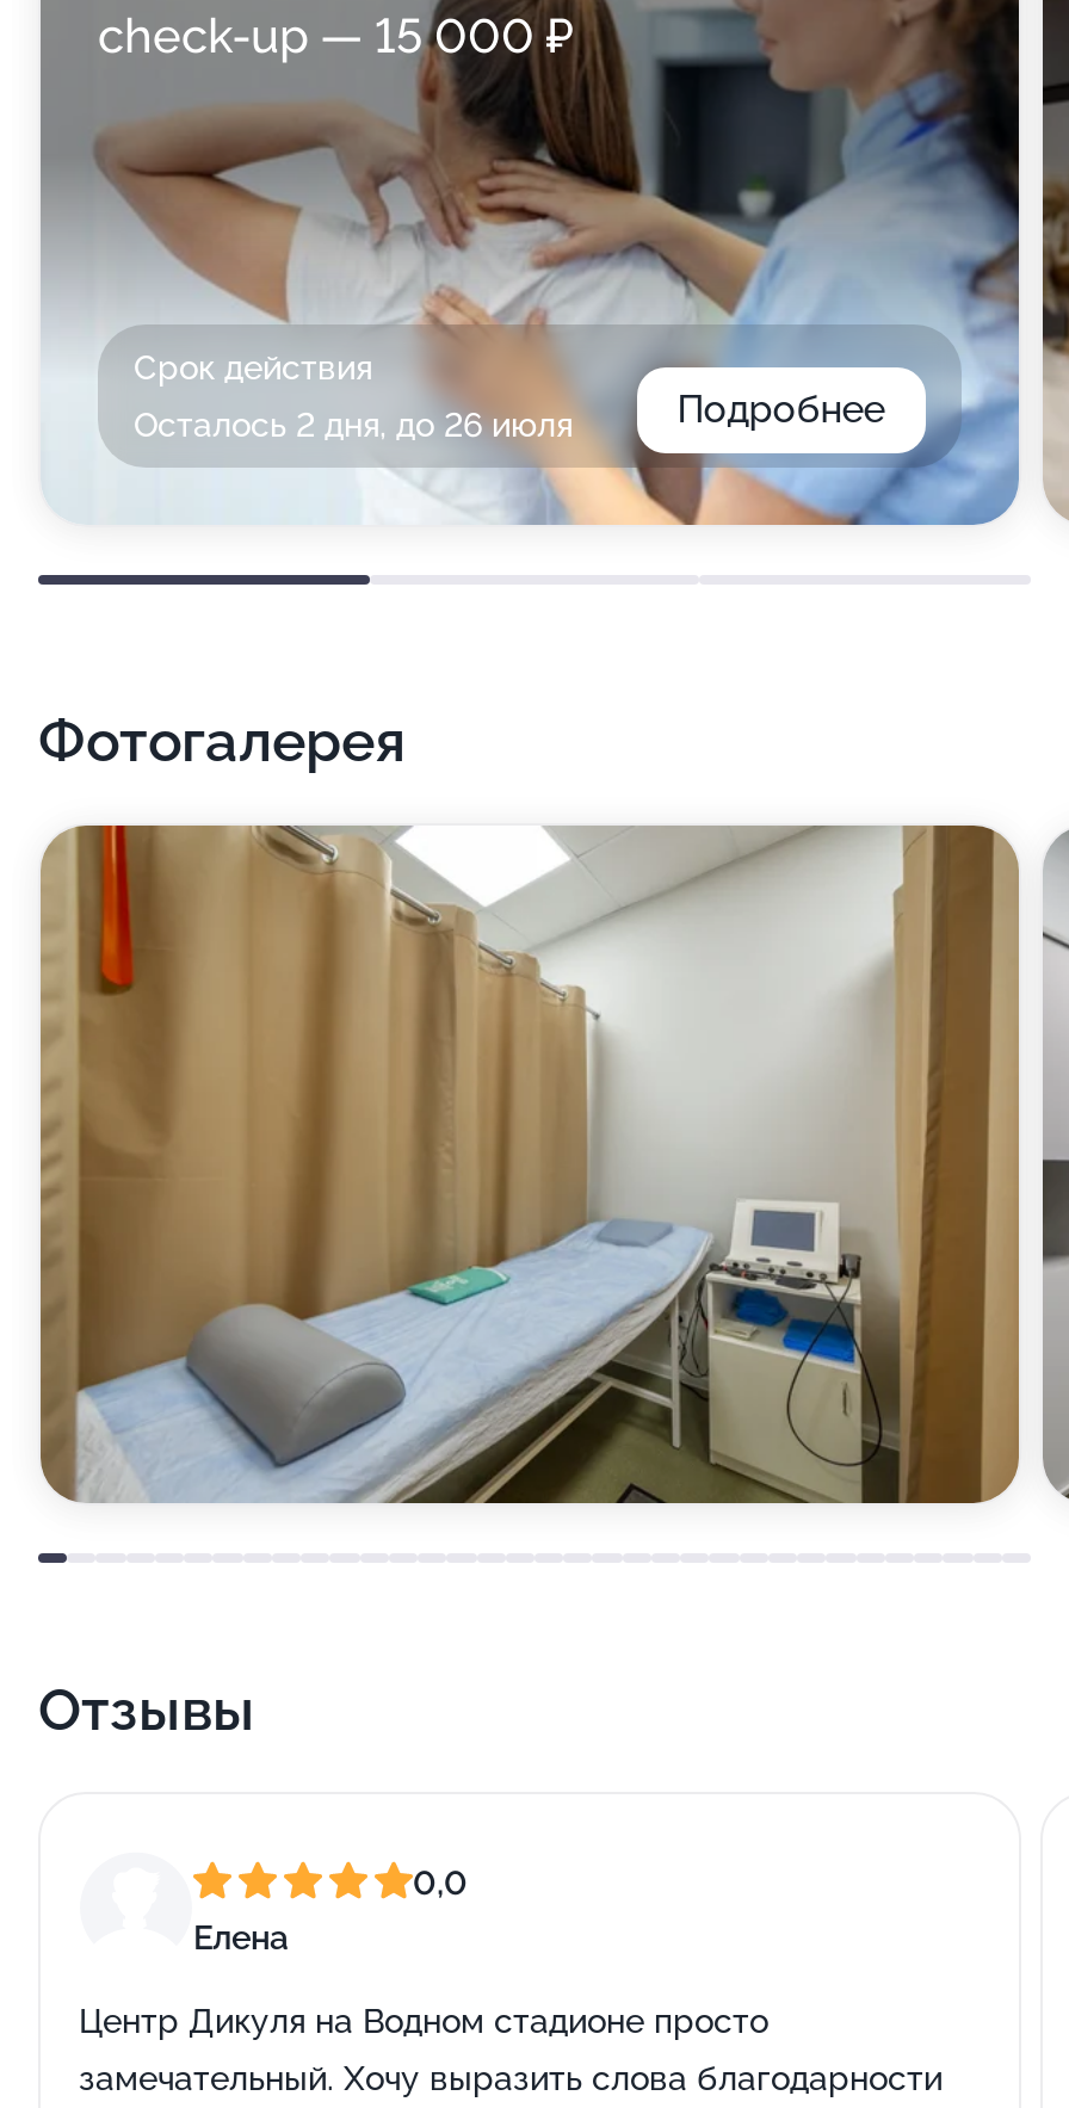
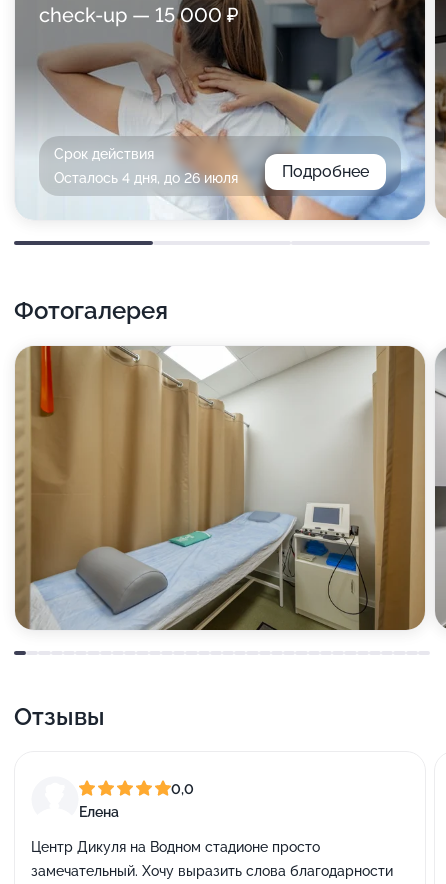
[134,406,573,444] Осталось 2 дня, до 26 июля -> [54,170,238,186] Осталось 4 дня, до 26 июля

